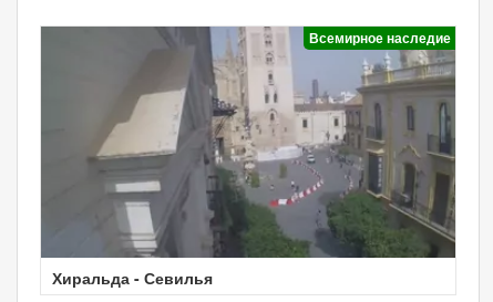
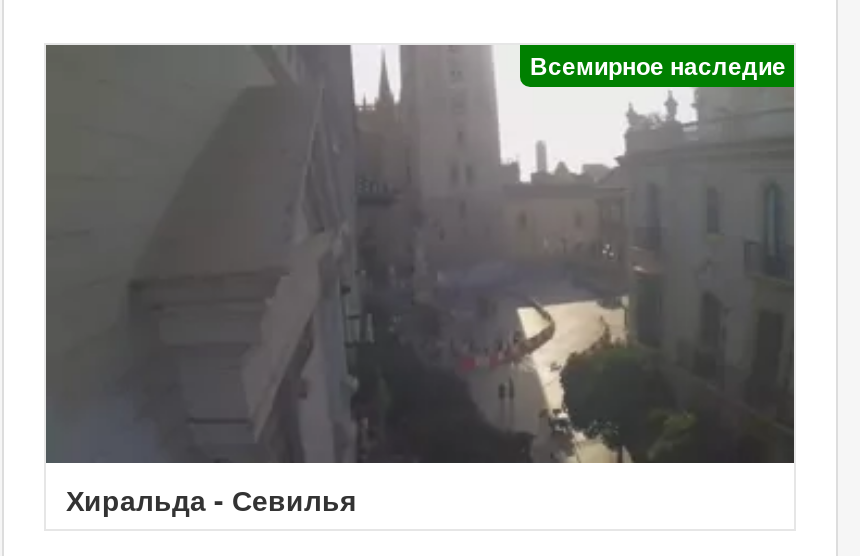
[44,27,455,259] [image] -> [50,45,792,465] [image]

